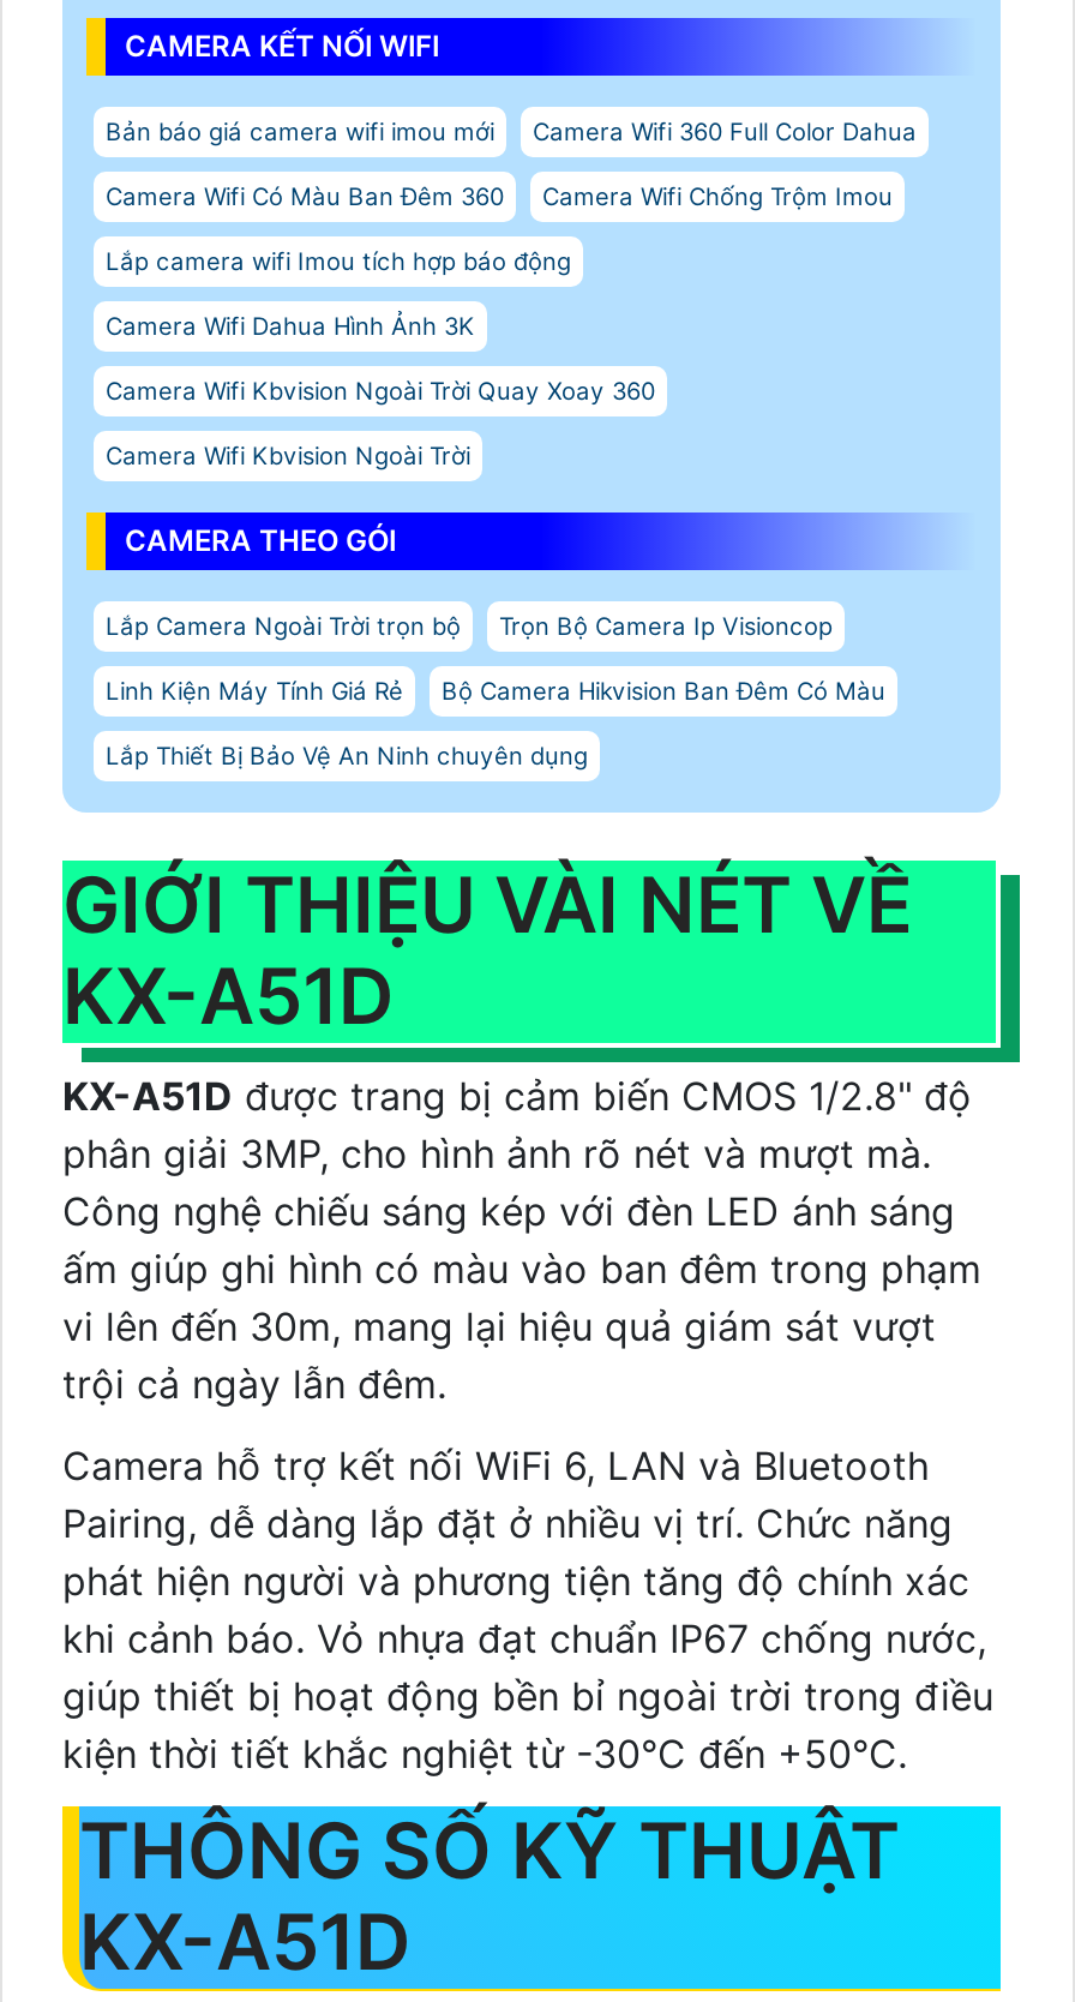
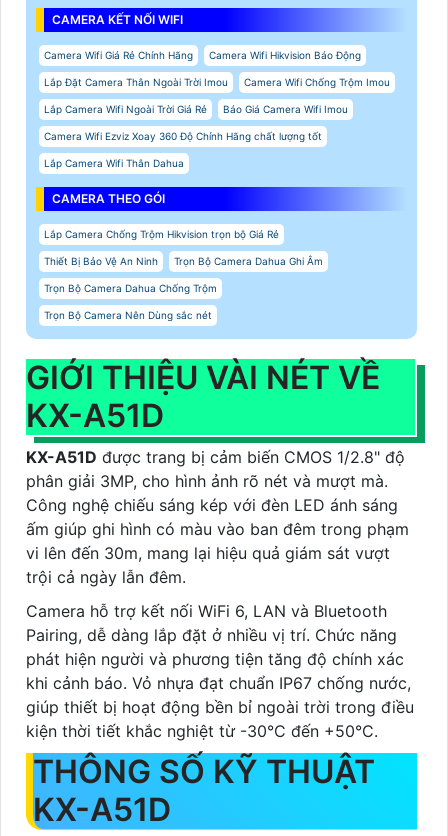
[106,116,917,145] Bản báo giá camera wifi imou mới | Camera Wifi 360 Full Color Dahua -> [44,49,361,61] Camera Wifi Giá Rẻ Chính Hãng | Camera Wifi Hikvision Báo Động
[106,181,504,210] Camera Wifi Có Màu Ban Đêm 360 -> [44,76,228,88] Lắp Đặt Camera Thân Ngoài Trời Imou
[106,246,655,469] Lắp camera wifi Imou tích hợp báo động | Camera Wifi Dahua Hình Ảnh 3K | Camera Wifi Kbvision Ngoài Trời Quay Xoay 360 | Camera Wifi Kbvision Ngoài Trời -> [44,103,348,169] Lắp Camera Wifi Ngoài Trời Giá Rẻ | Báo Giá Camera Wifi Imou | Camera Wifi Ezviz Xoay 360 Độ Chính Hãng chất lượng tốt | Lắp Camera Wifi Thân Dahua
moved [125,522,396,558] -> [52,191,165,206]: CAMERA THEO GÓI
[106,611,885,769] Lắp Camera Ngoài Trời trọn bộ | Trọn Bộ Camera Ip Visioncop | Linh Kiện Máy Tính Giá Rẻ | Bộ Camera Hikvision Ban Đêm Có Màu | Lắp Thiết Bị Bảo Vệ An Ninh chuyên dụng -> [44,228,323,321] Lắp Camera Chống Trộm Hikvision trọn bộ Giá Rẻ | Thiết Bị Bảo Vệ An Ninh | Trọn Bộ Camera Dahua Ghi Âm | Trọn Bộ Camera Dahua Chống Trộm | Trọn Bộ Camera Nên Dùng sắc nét

